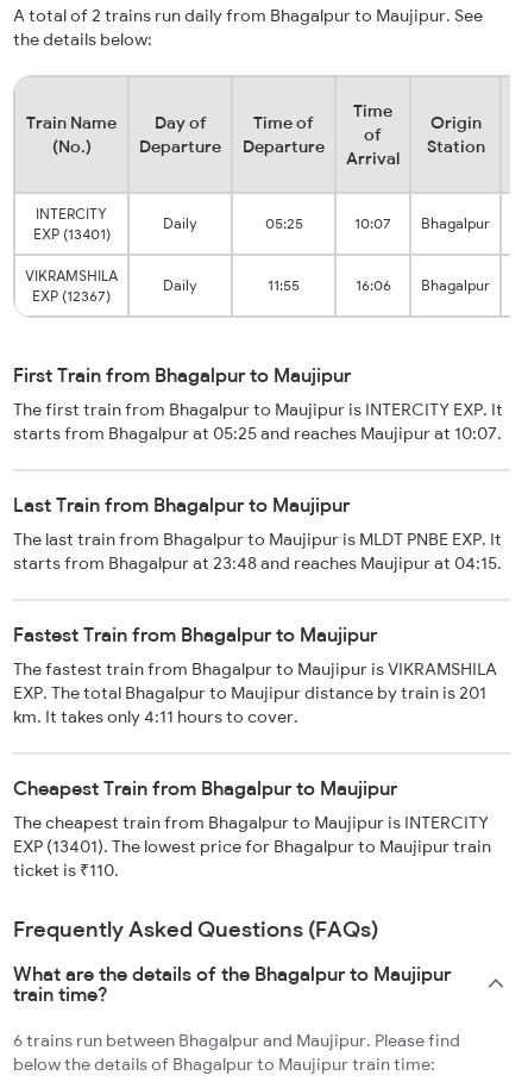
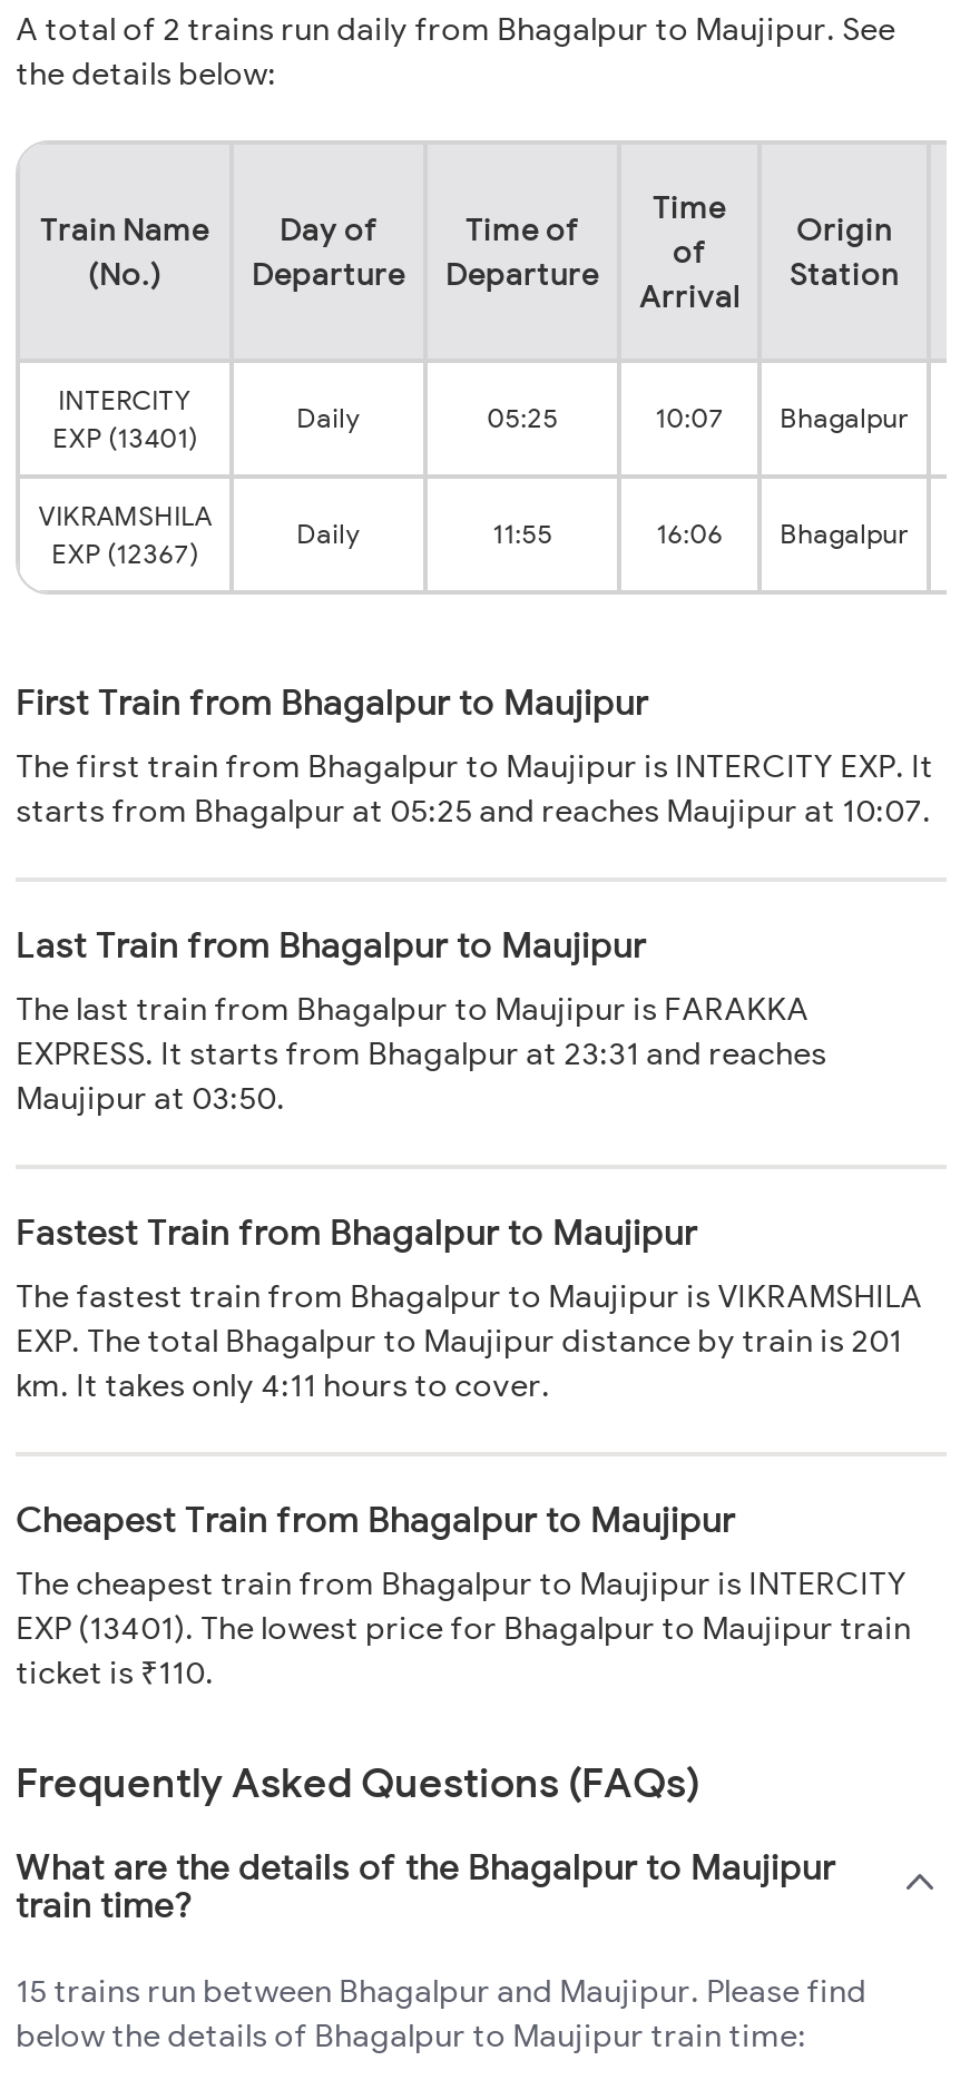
[13,529,502,574] The last train from Bhagalpur to Maujipur is MLDT PNBE EXP. It | starts from Bhagalpur at 23:48 and reaches Maujipur at 04:15. -> [16,989,826,1118] The last train from Bhagalpur to Maujipur is FARAKKA | EXPRESS. It starts from Bhagalpur at 23:31 and reaches | Maujipur at 03:50.
[13,1030,460,1051] 6 trains run between Bhagalpur and Maujipur. Please find -> [16,1971,866,2011] 15 trains run between Bhagalpur and Maujipur. Please find

